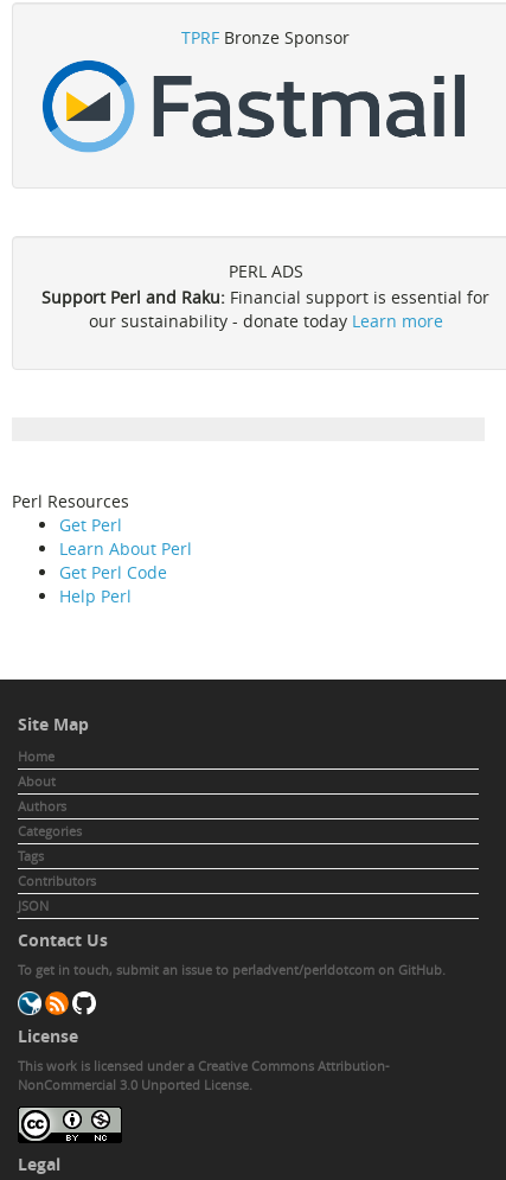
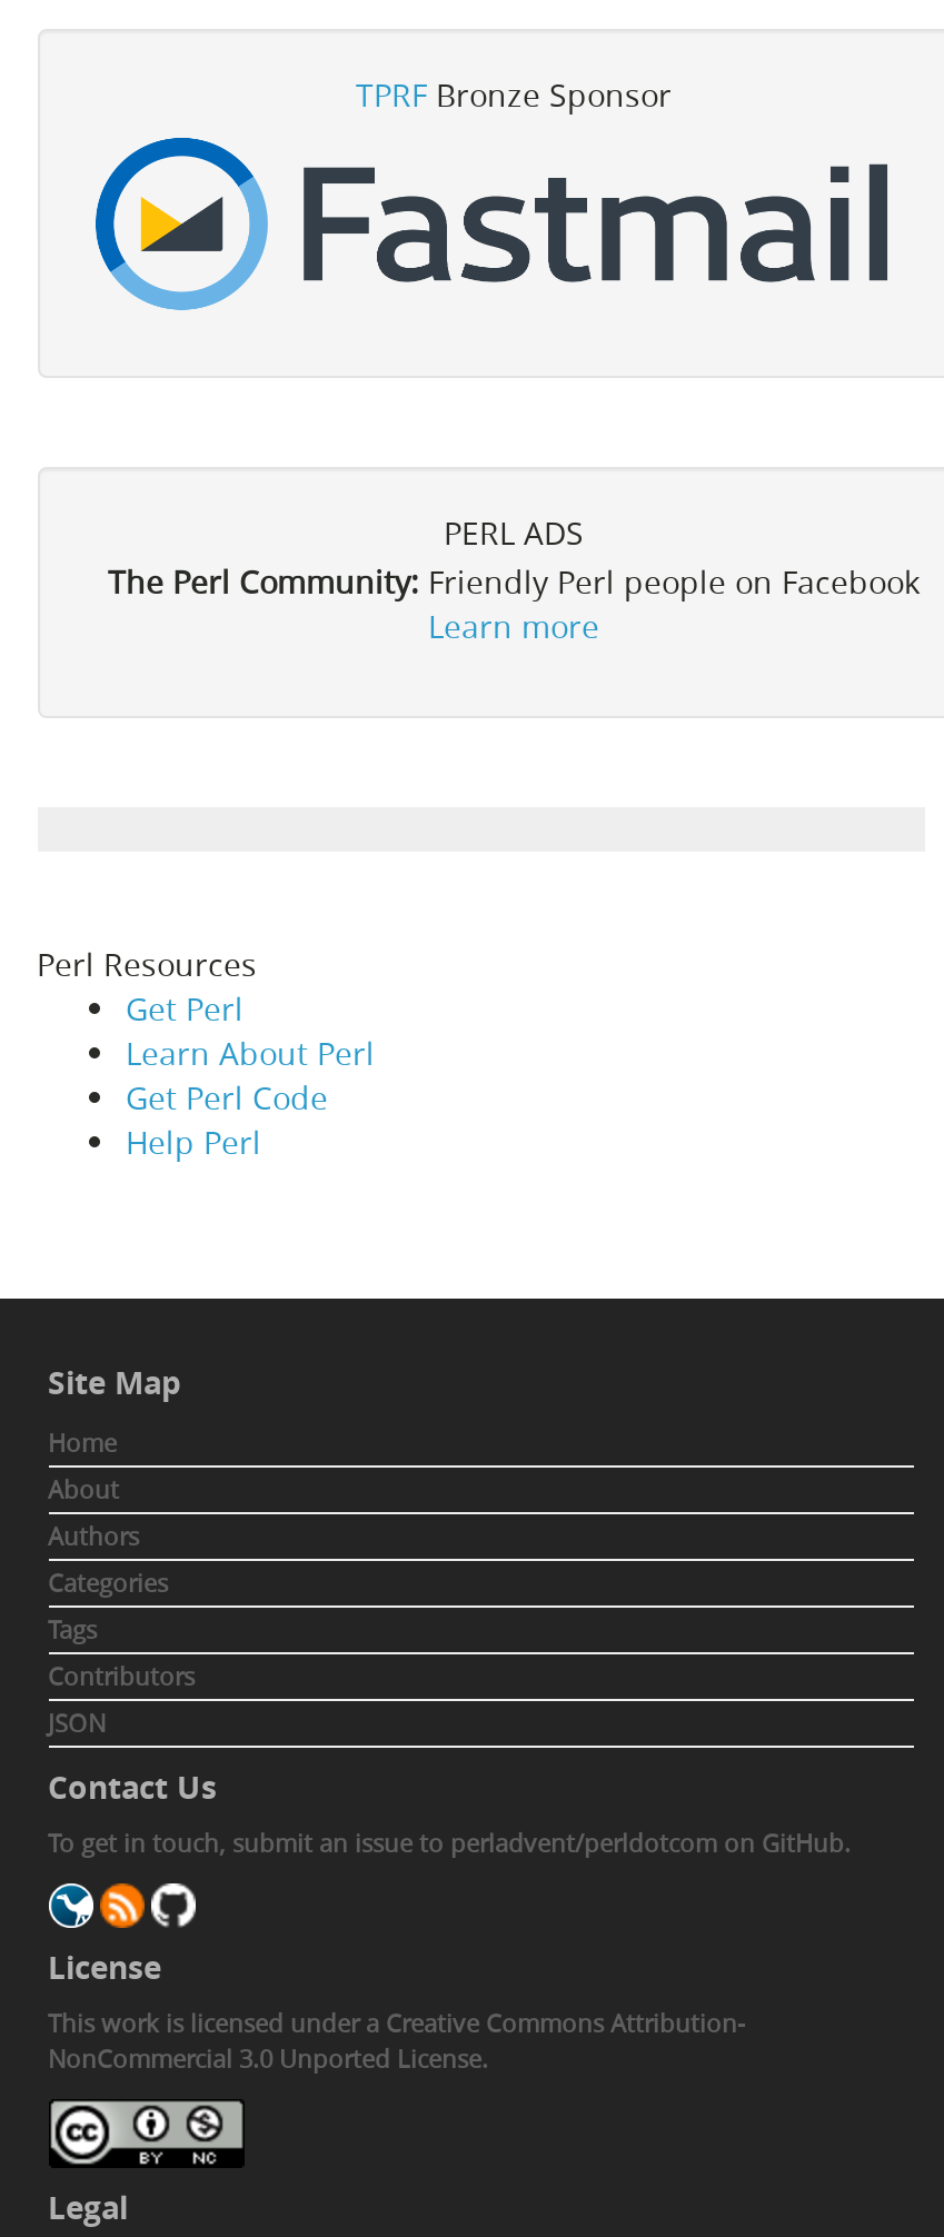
[41,285,489,332] Support Perl and Raku: Financial support is essential for | our sustainability - donate today Learn more -> [108,559,920,646] The Perl Community: Friendly Perl people on Facebook | Learn more

